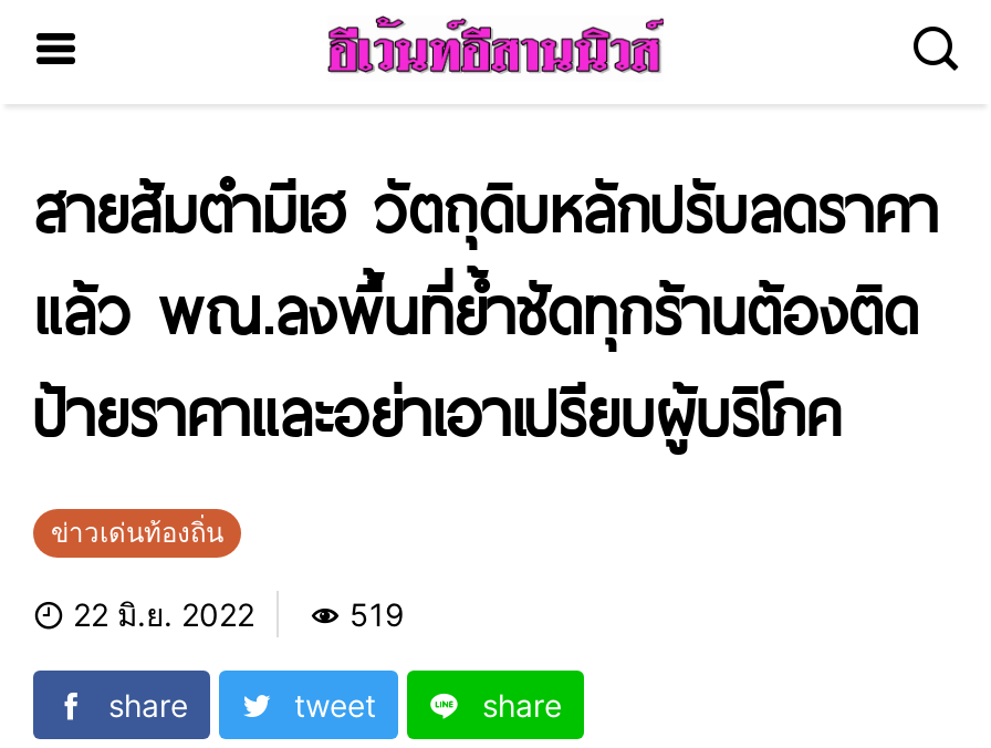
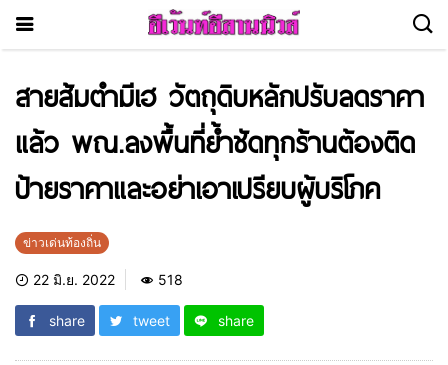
[341,595,405,633] 519 -> [154,271,183,288] 518

